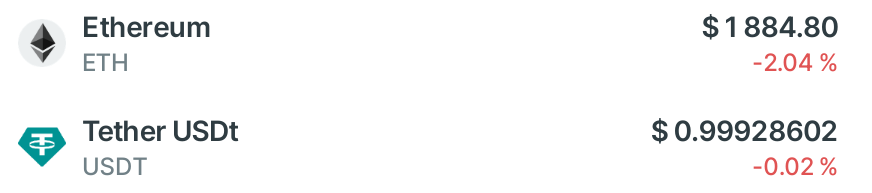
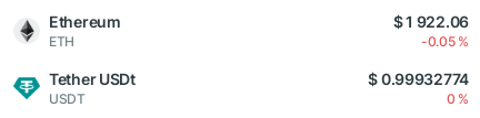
[702,10,838,44] $ 1 884.80 -> [393,13,469,31] $ 1 922.06
[752,48,838,78] -2.04 % -> [421,34,469,50] -0.05 %
[651,114,838,148] $ 0.99928602 -> [368,70,469,89] $ 0.99932774
[752,152,838,182] -0.02 % -> [446,91,469,107] 0 %

